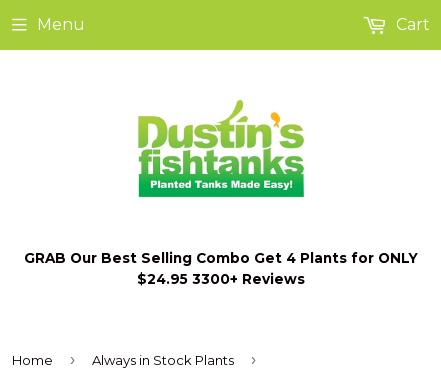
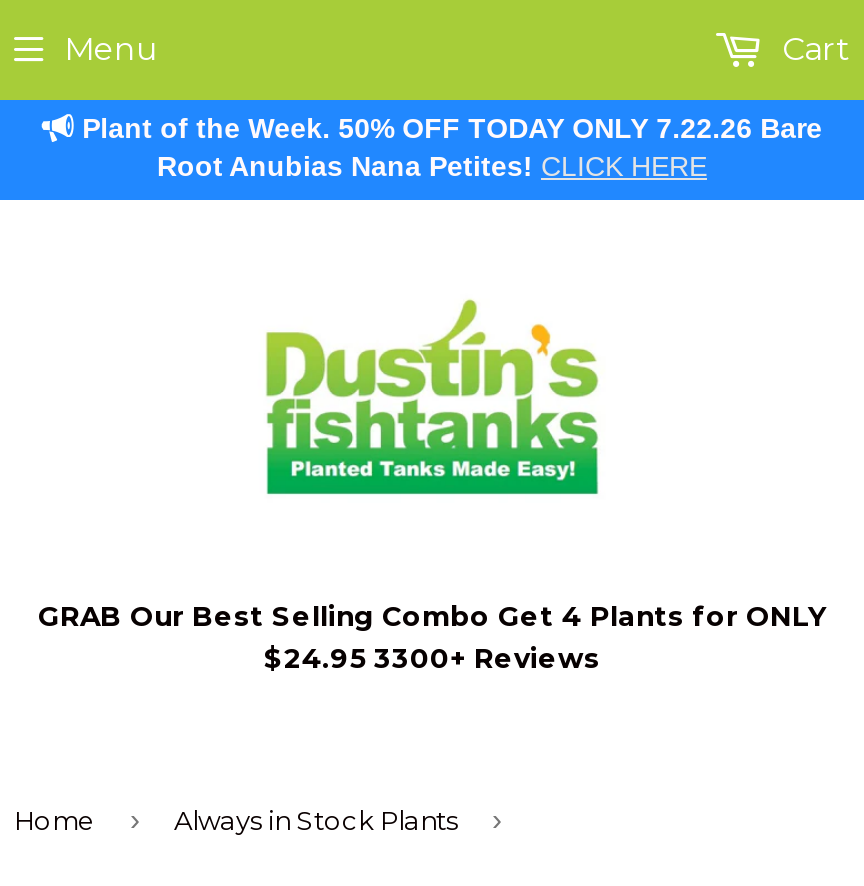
none -> [82,112,822,182] Plant of the Week. 50% OFF TODAY ONLY 7.22.26 Bare | Root Anubias Nana Petites! CLICK HERE

